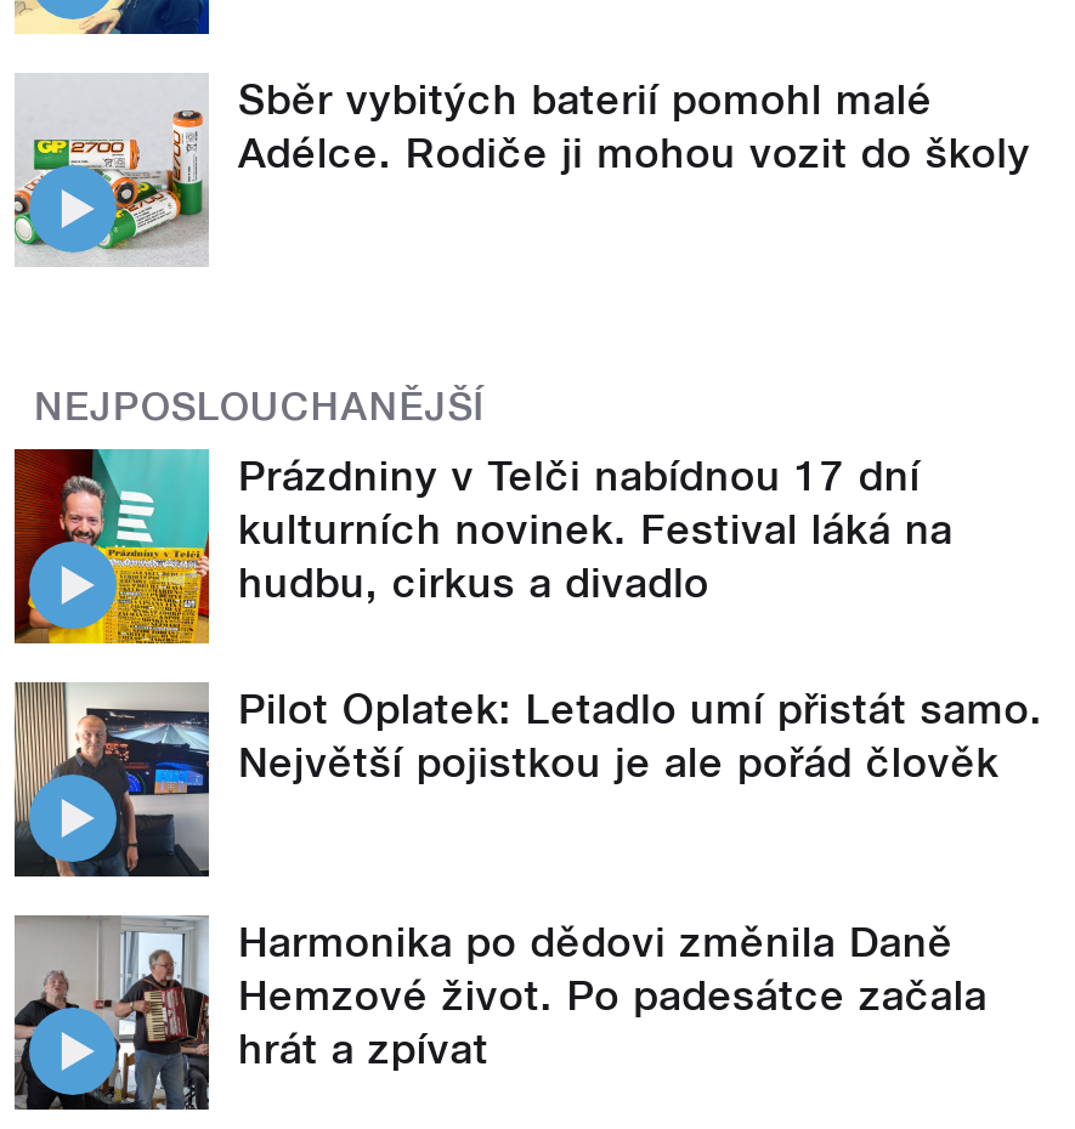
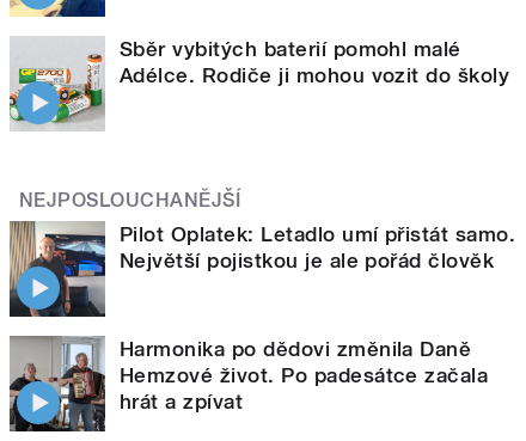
[12,447,953,646] [image] | Prázdniny v Telči nabídnou 17 dní | kulturních novinek. Festival láká na | hudbu, cirkus a divadlo -> none

